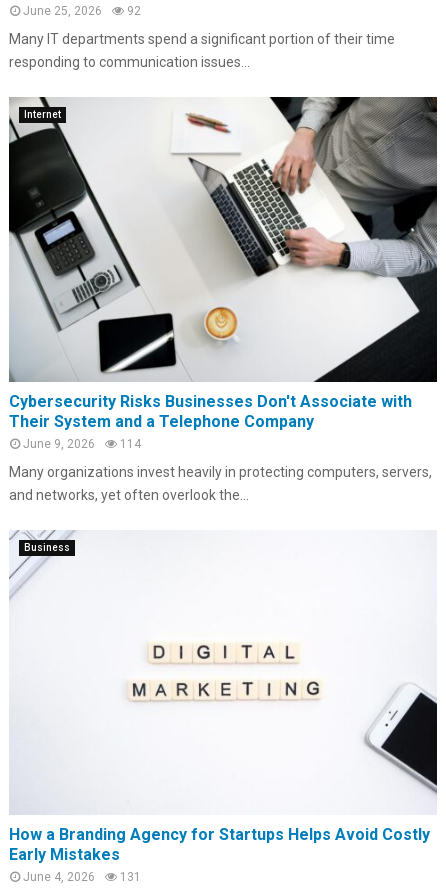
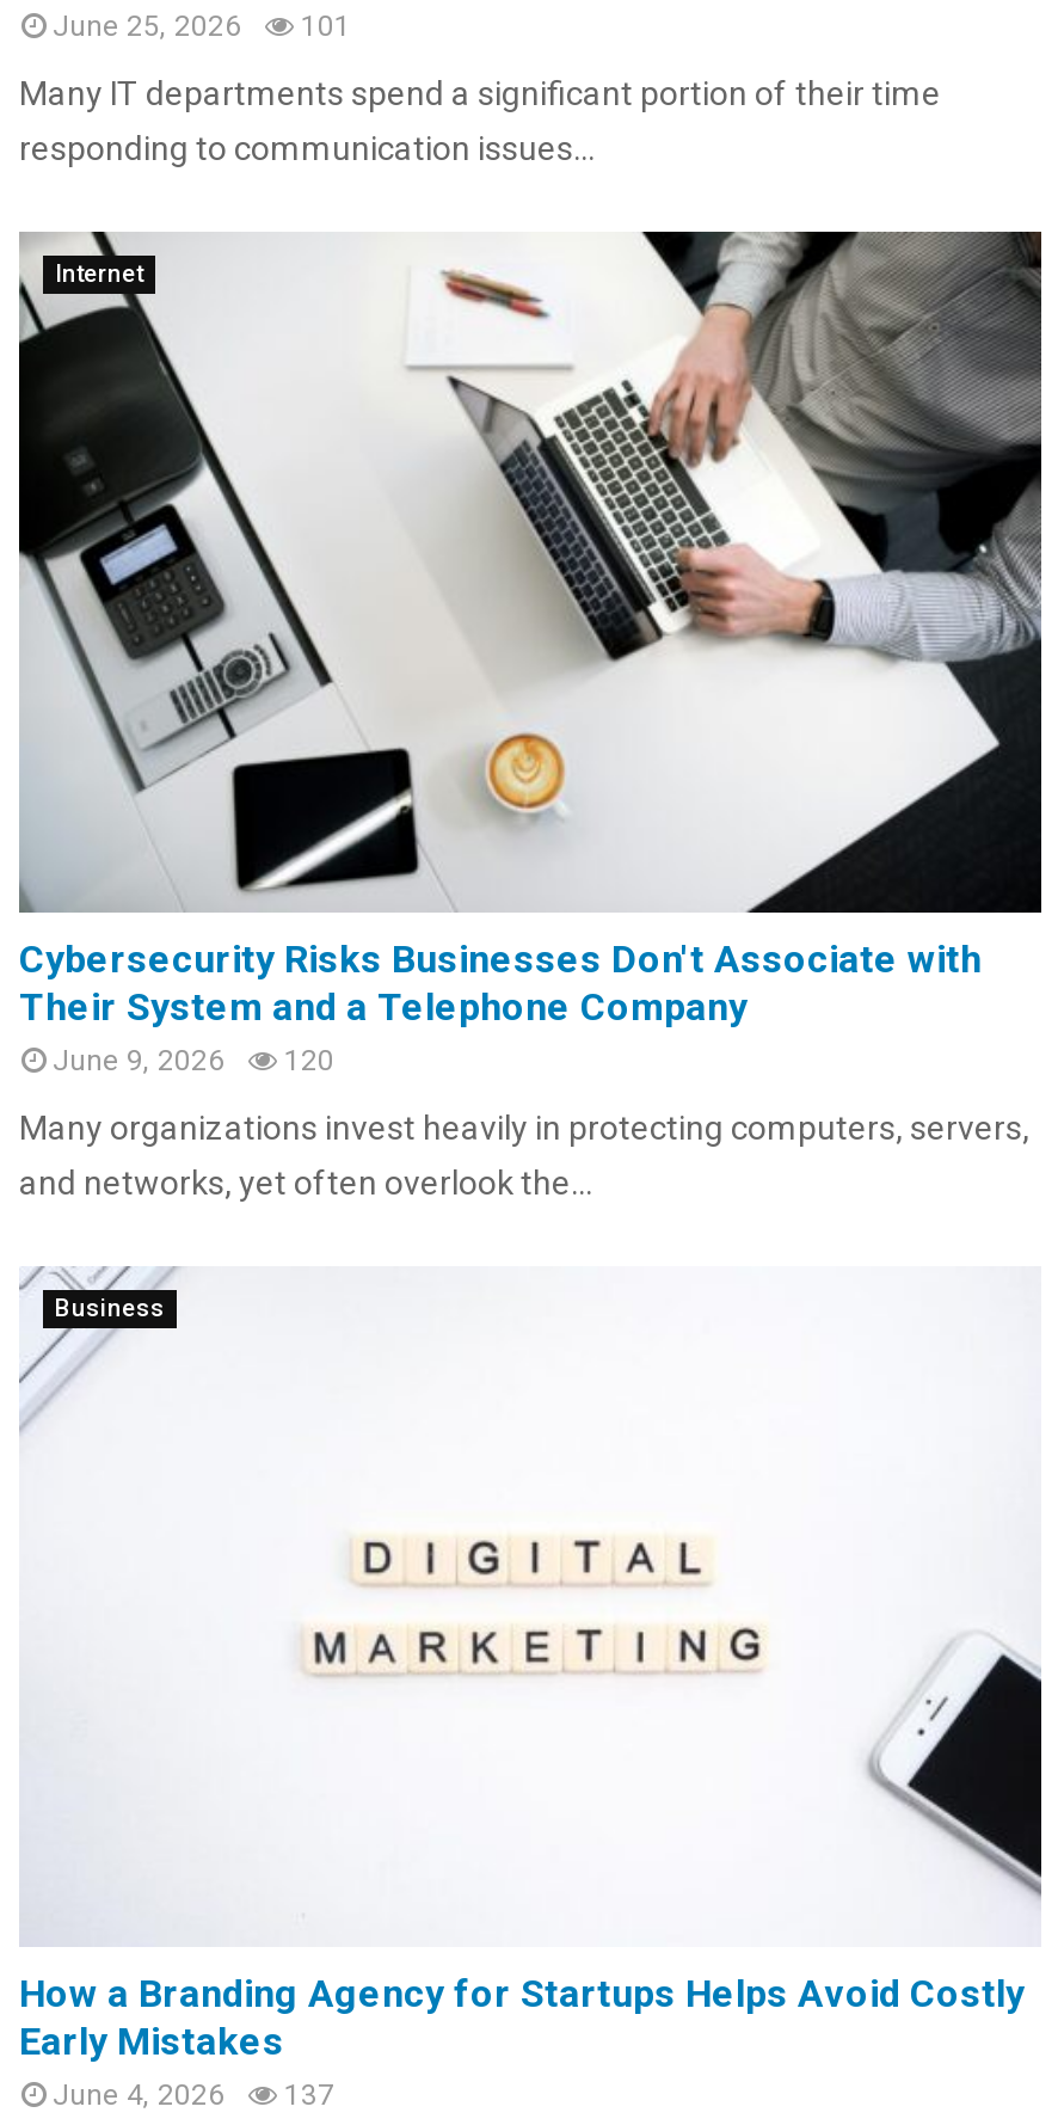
[23,4,141,18] June 25, 2026 92 -> [53,9,351,42] June 25, 2026 101
[23,437,141,451] June 9, 2026 114 -> [53,1044,334,1077] June 9, 2026 120
[23,870,141,884] June 4, 2026 131 -> [53,2079,334,2113] June 4, 2026 137

